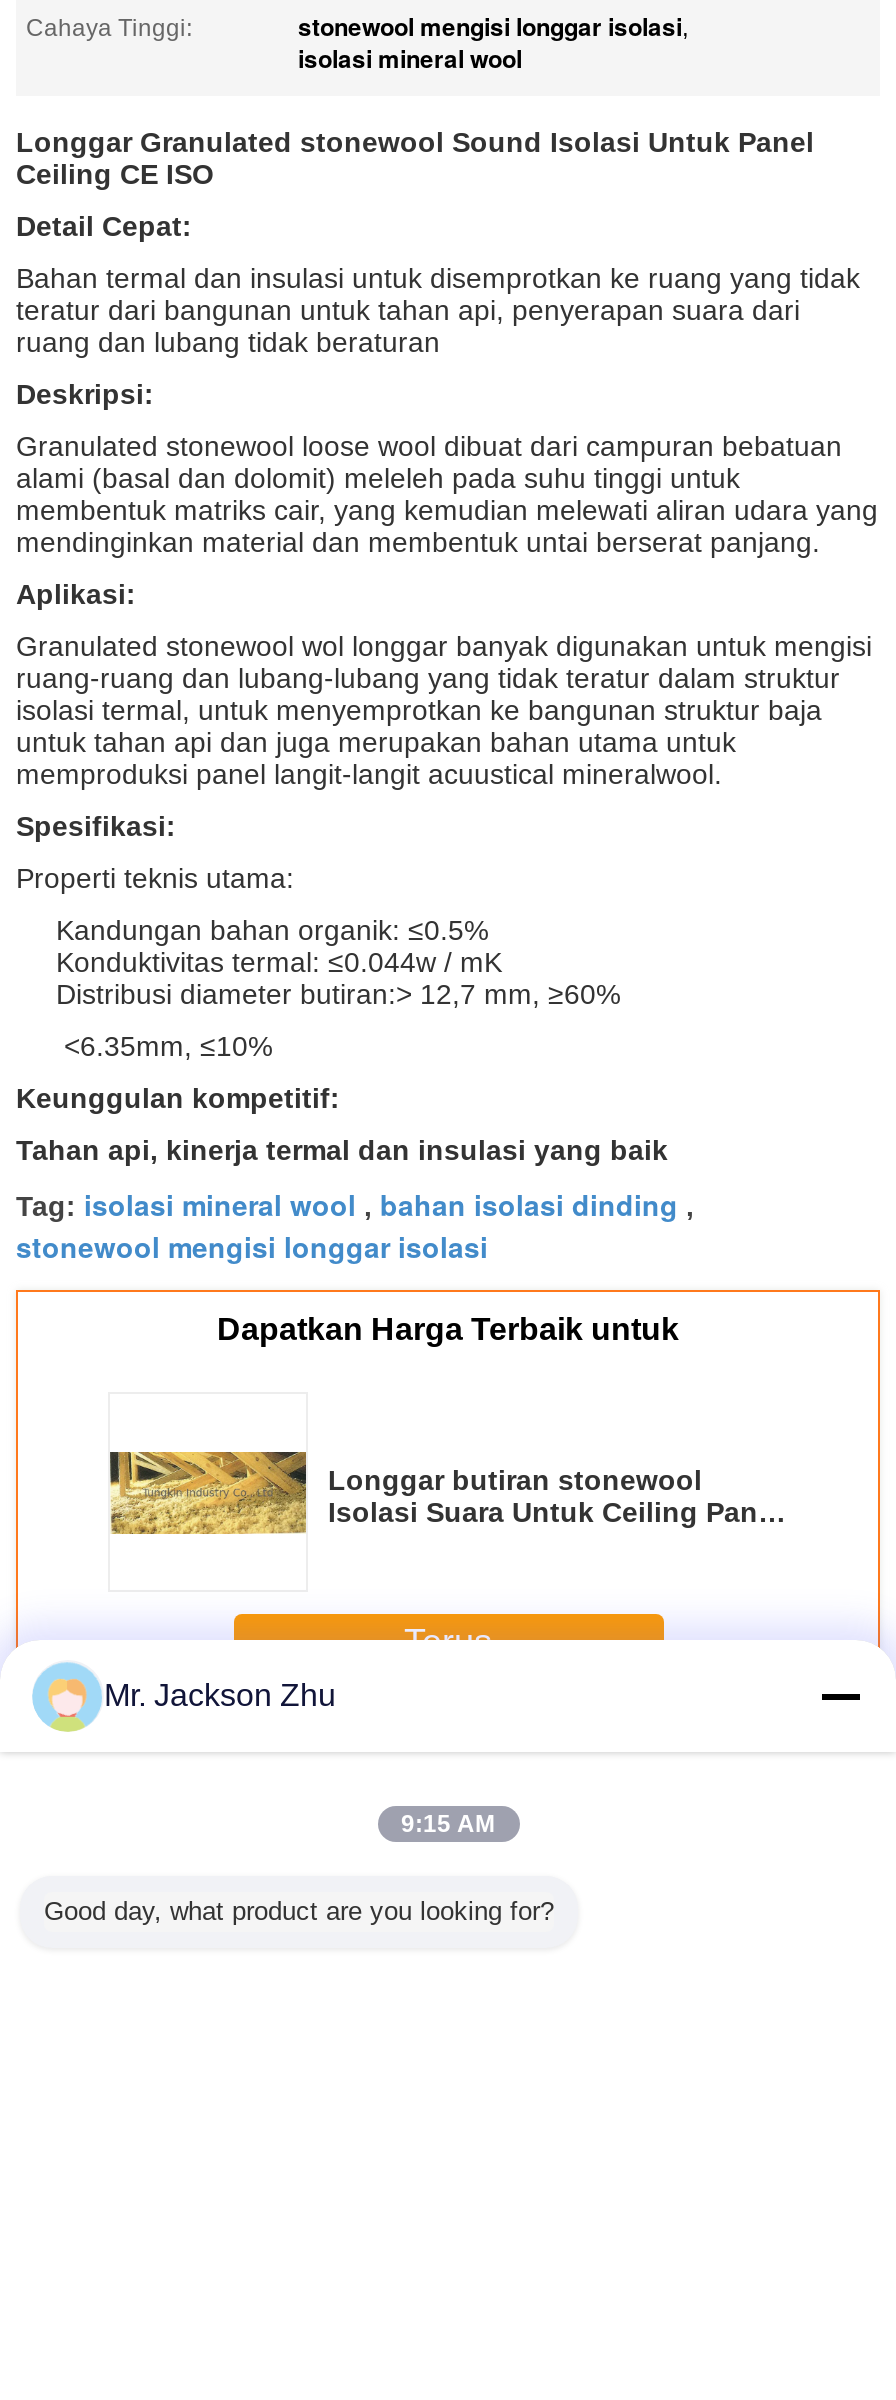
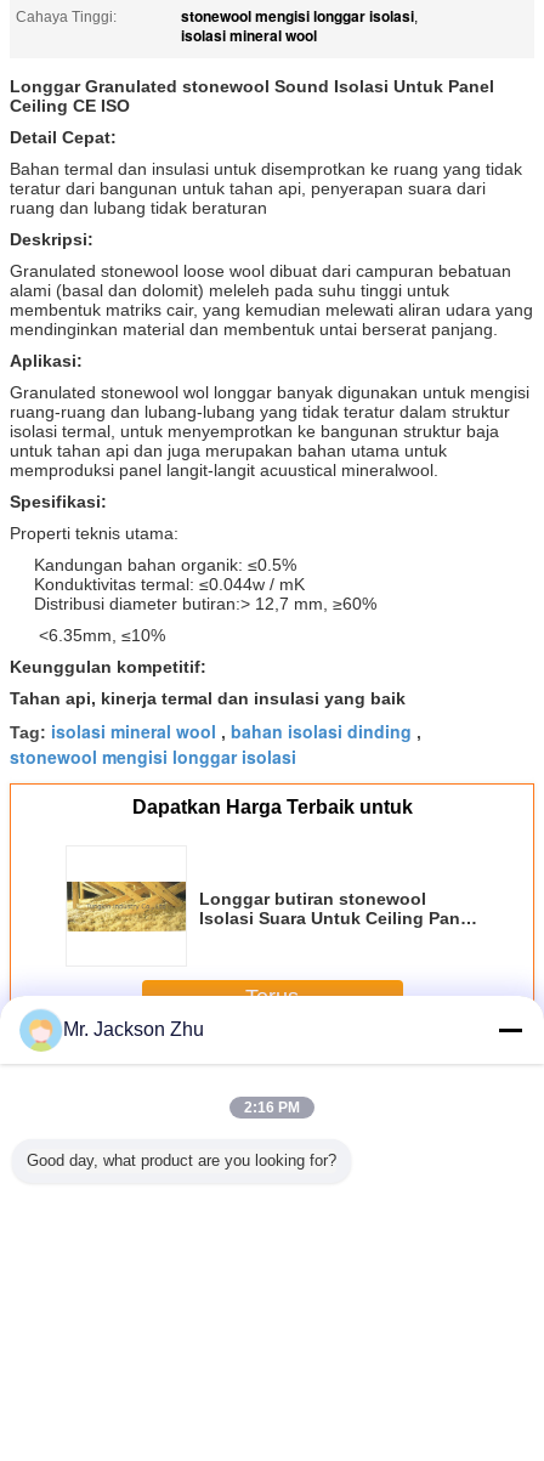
[401,1810,495,1838] 9:15 AM -> [244,1099,300,1116] 2:16 PM

